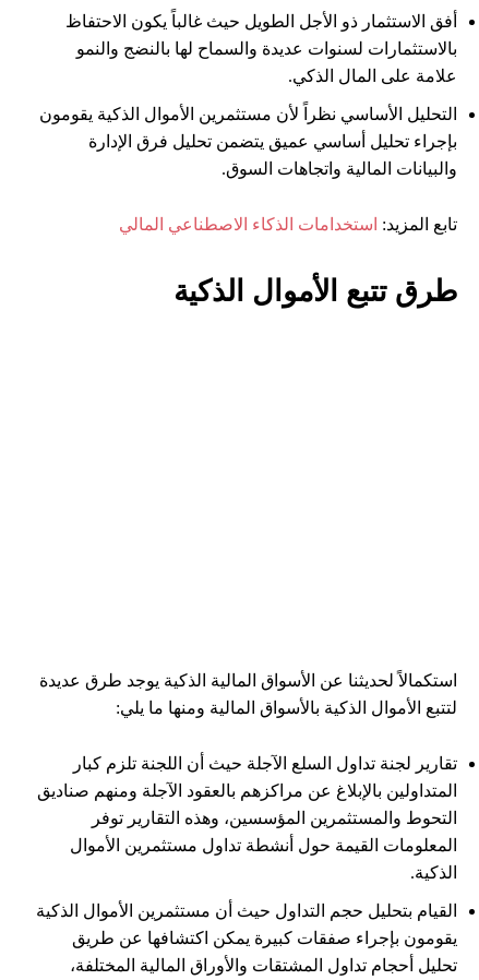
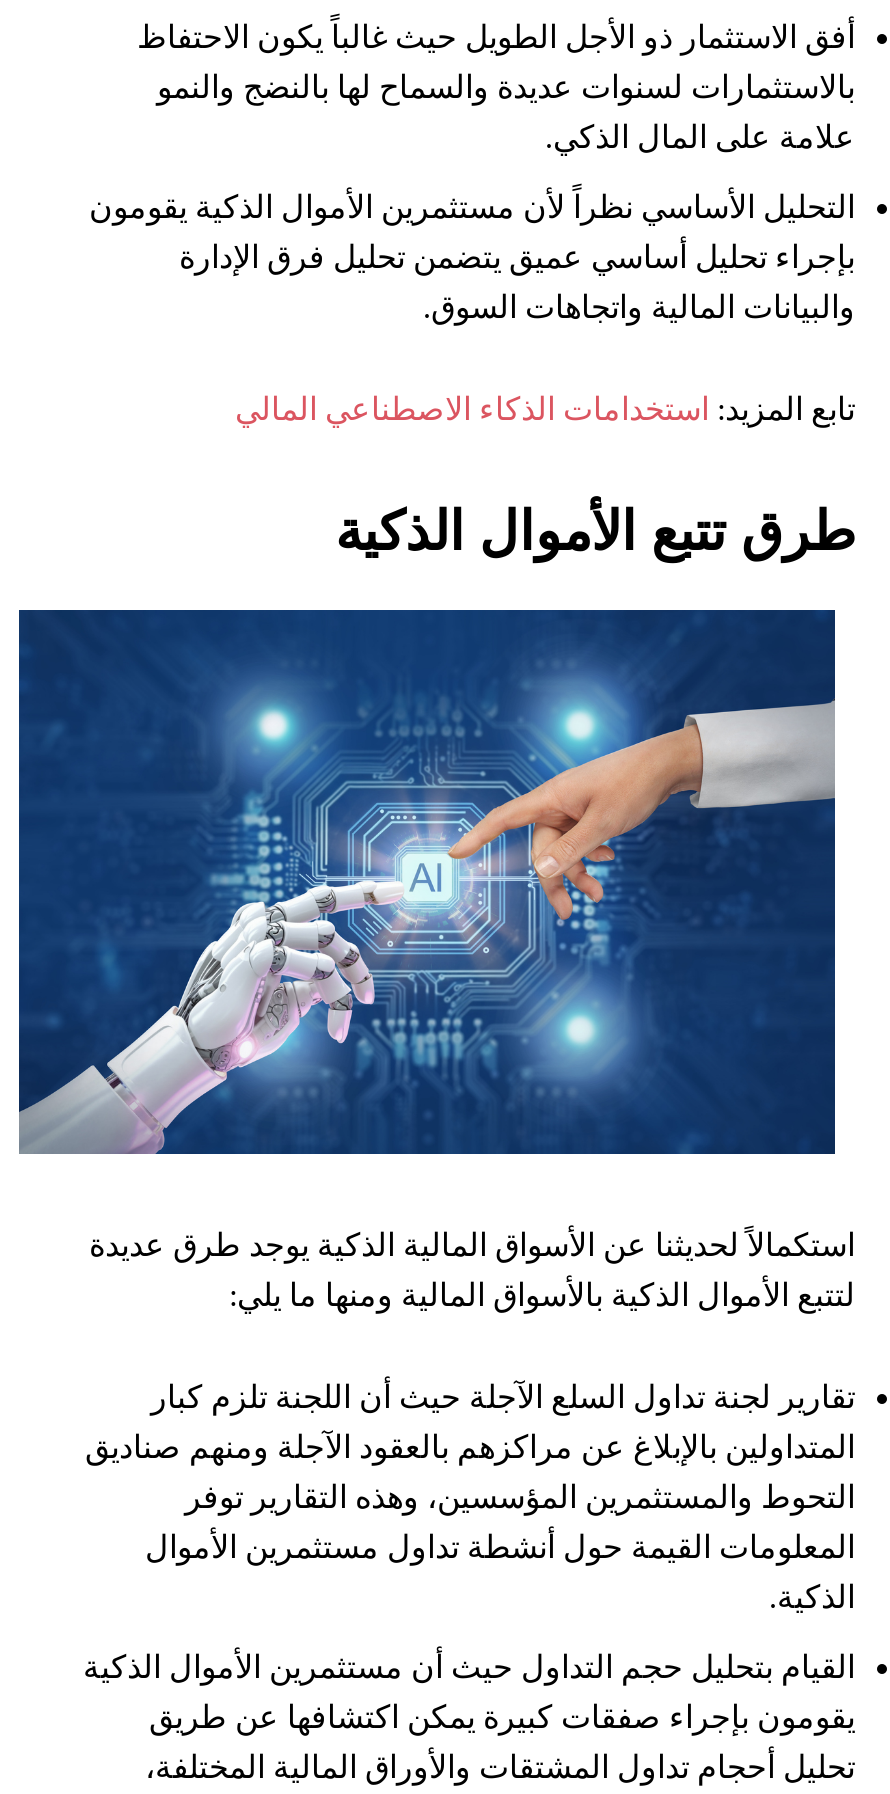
none -> [17,608,837,1156] [image]

